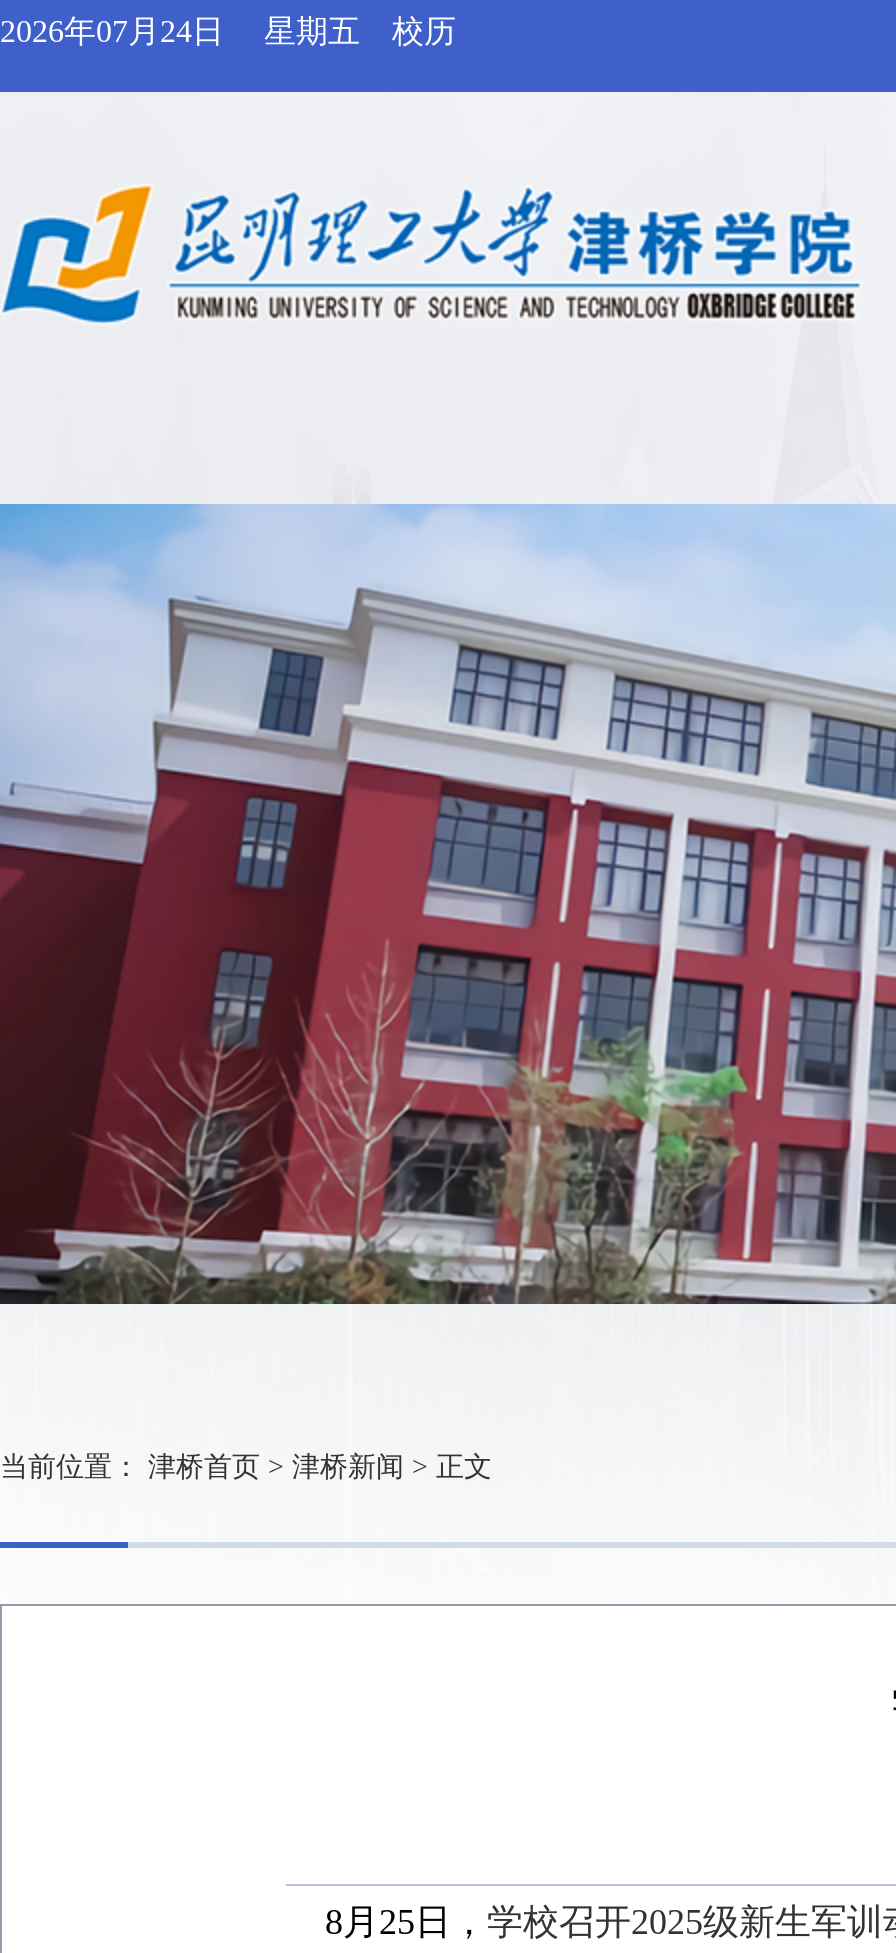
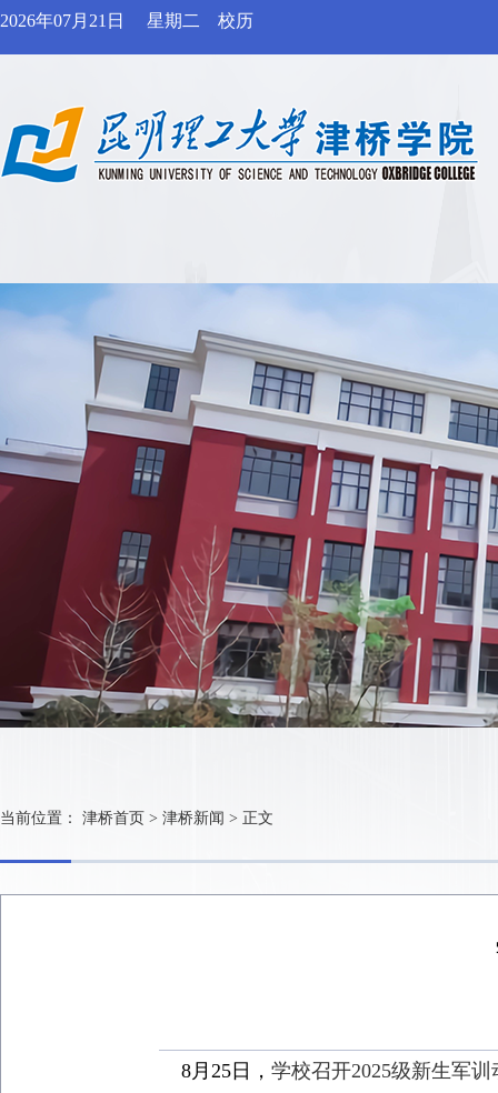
[0,14,224,48] 2026年07月24日 -> [0,11,124,30] 2026年07月21日
[264,14,360,48] 星期五 -> [147,11,200,30] 星期二

